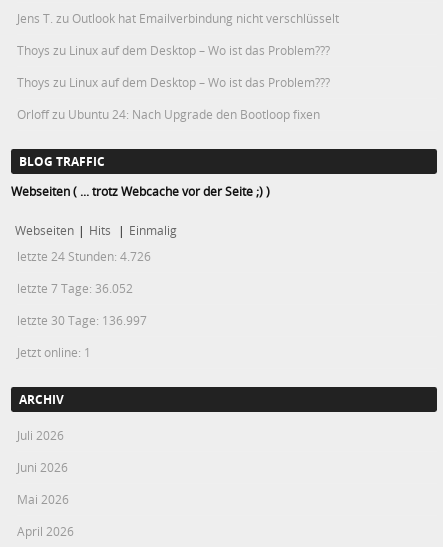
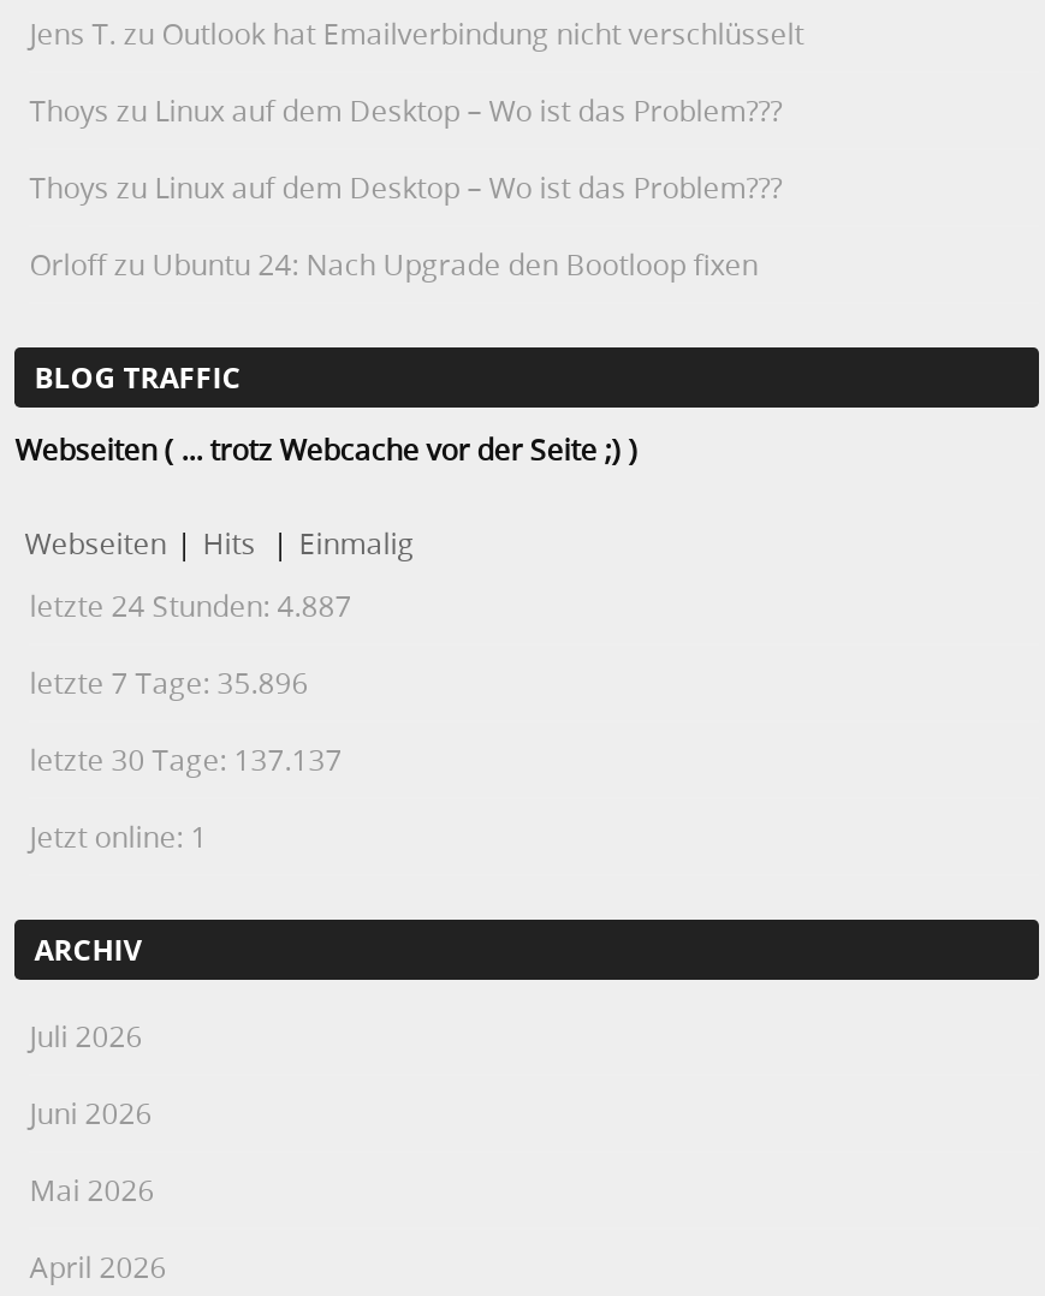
[17,248,151,264] letzte 24 Stunden: 4.726 -> [29,587,352,625] letzte 24 Stunden: 4.887
[17,280,133,296] letzte 7 Tage: 36.052 -> [29,664,308,702] letzte 7 Tage: 35.896
[17,312,147,328] letzte 30 Tage: 136.997 -> [29,741,342,779] letzte 30 Tage: 137.137

